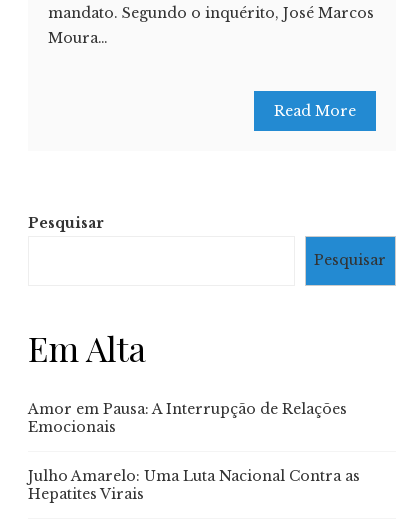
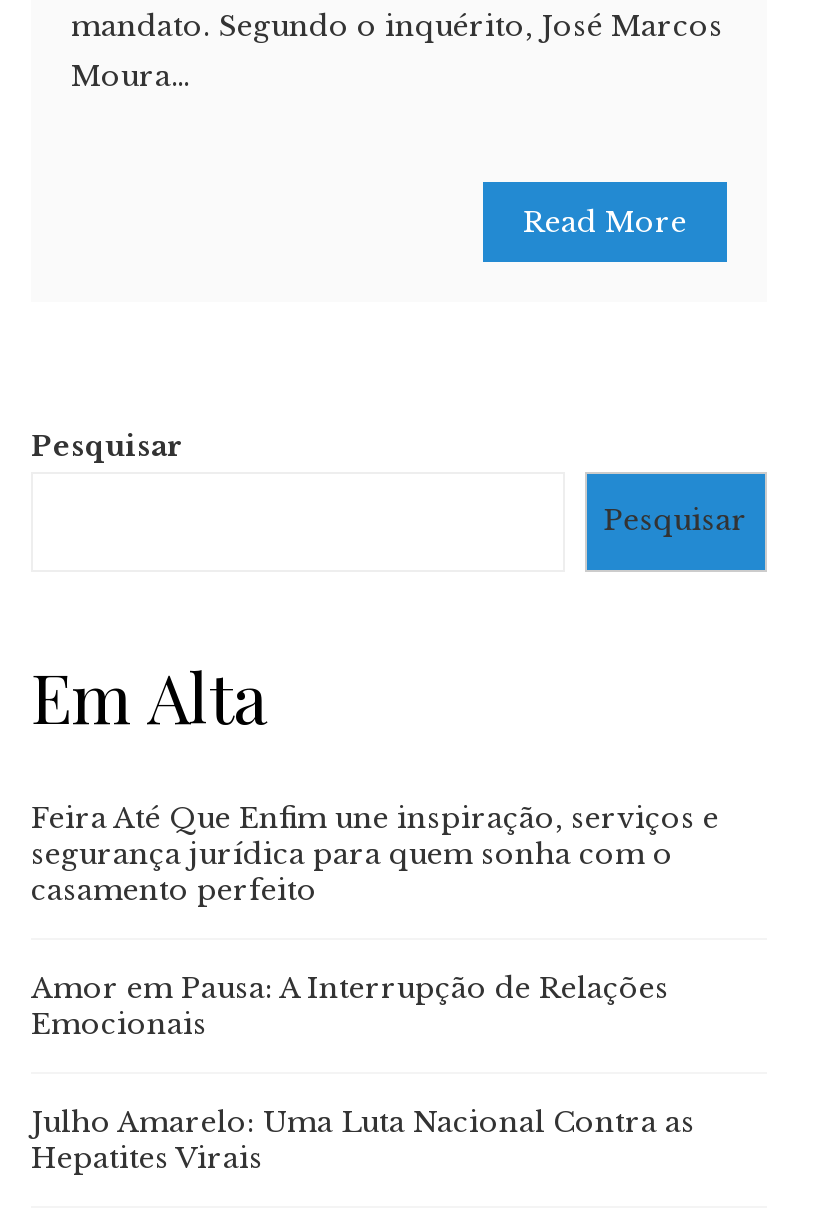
none -> [31,800,719,908] Feira Até Que Enfim une inspiração, serviços e | segurança jurídica para quem sonha com o | casamento perfeito

